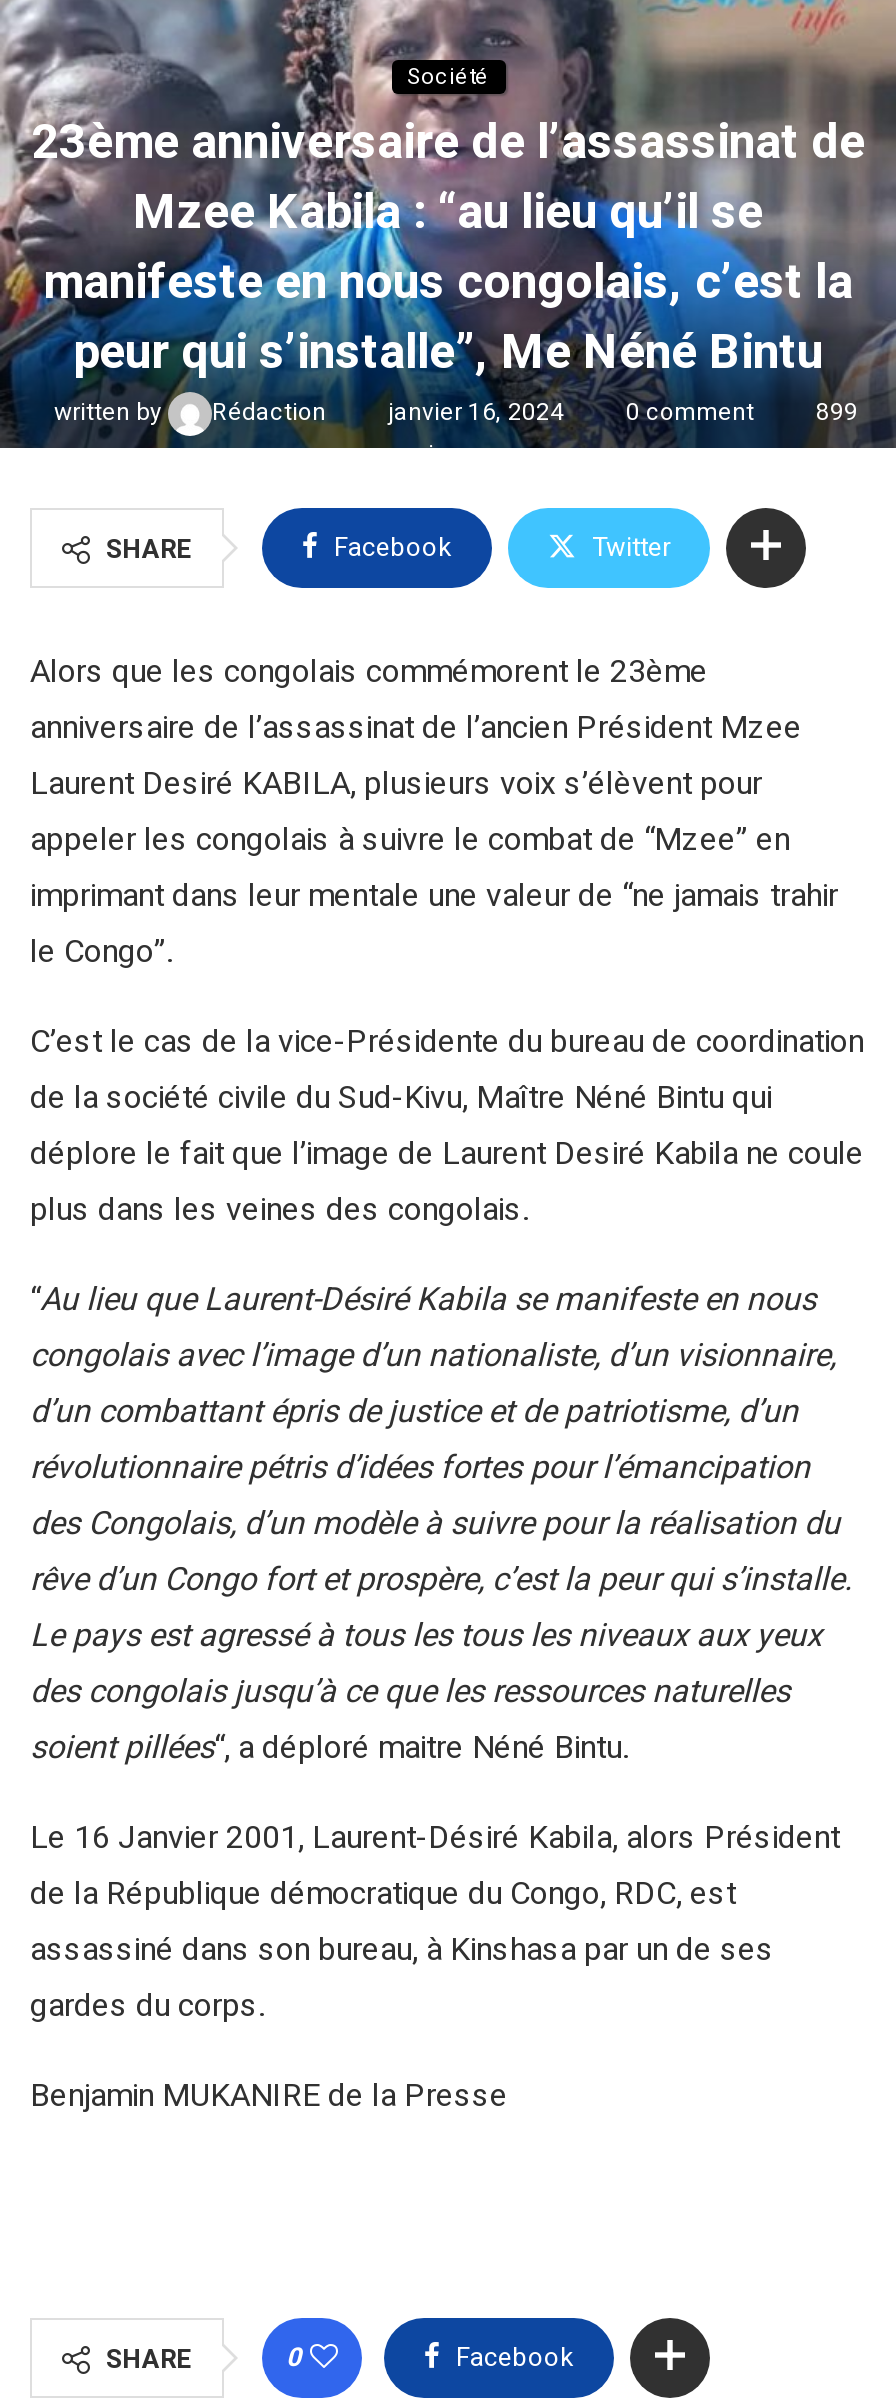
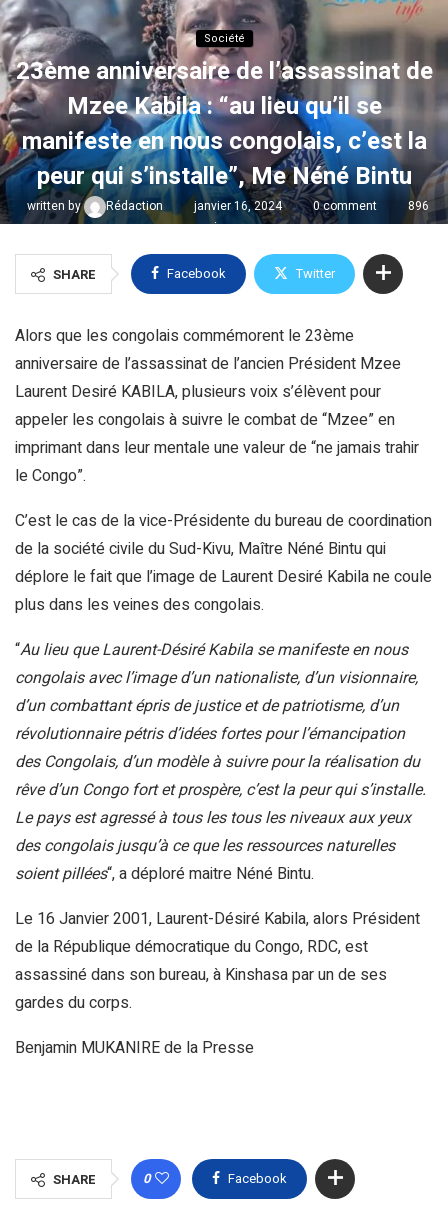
[48,394,858,430] written by Rédaction janvier 16, 2024 0 comment 899 -> [24,197,429,215] written by Rédaction janvier 16, 2024 0 comment 896

